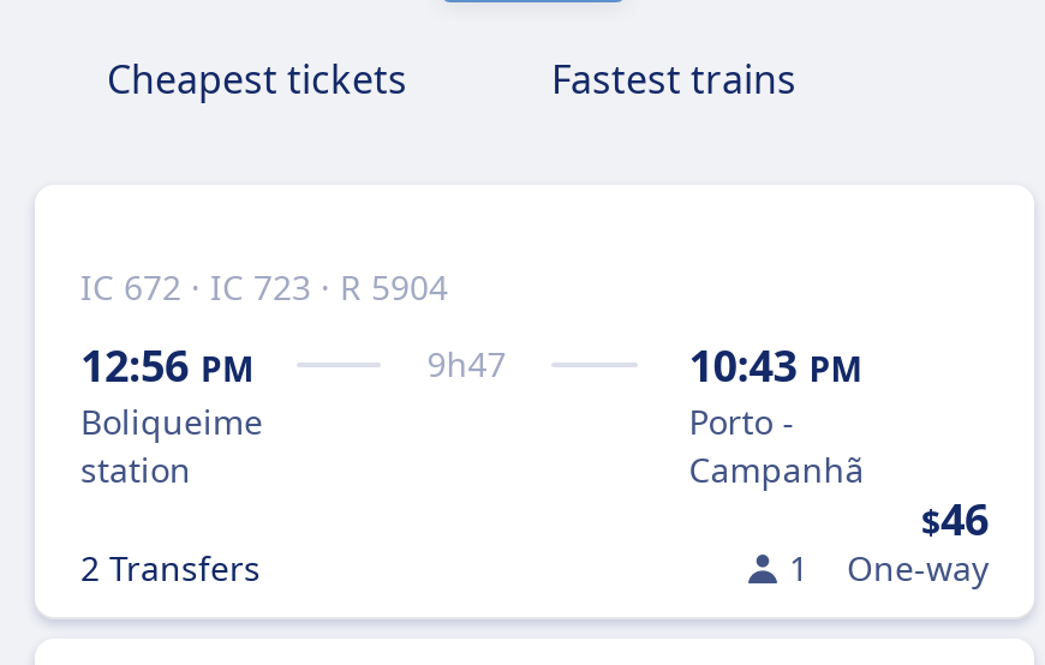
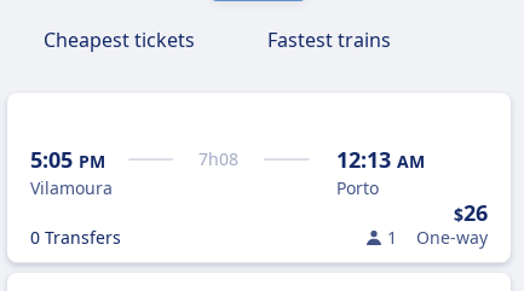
[80,264,506,492] IC 672 · IC 723 · R 5904 | 12:56 PM | 9h47 | Boliqueime | station -> [30,145,239,199] 5:05 PM | 7h08 | Vilamoura
[689,336,989,547] 10:43 PM | Porto - | Campanhã | $46 -> [337,145,488,227] 12:13 AM | Porto | $26
[80,545,261,591] 2 Transfers -> [30,226,121,249] 0 Transfers

